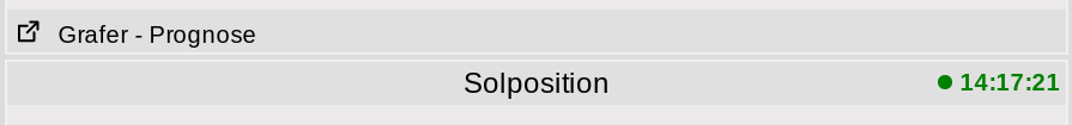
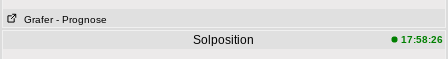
[953,69,1061,95] 14:17:21 -> [398,34,443,45] 17:58:26

